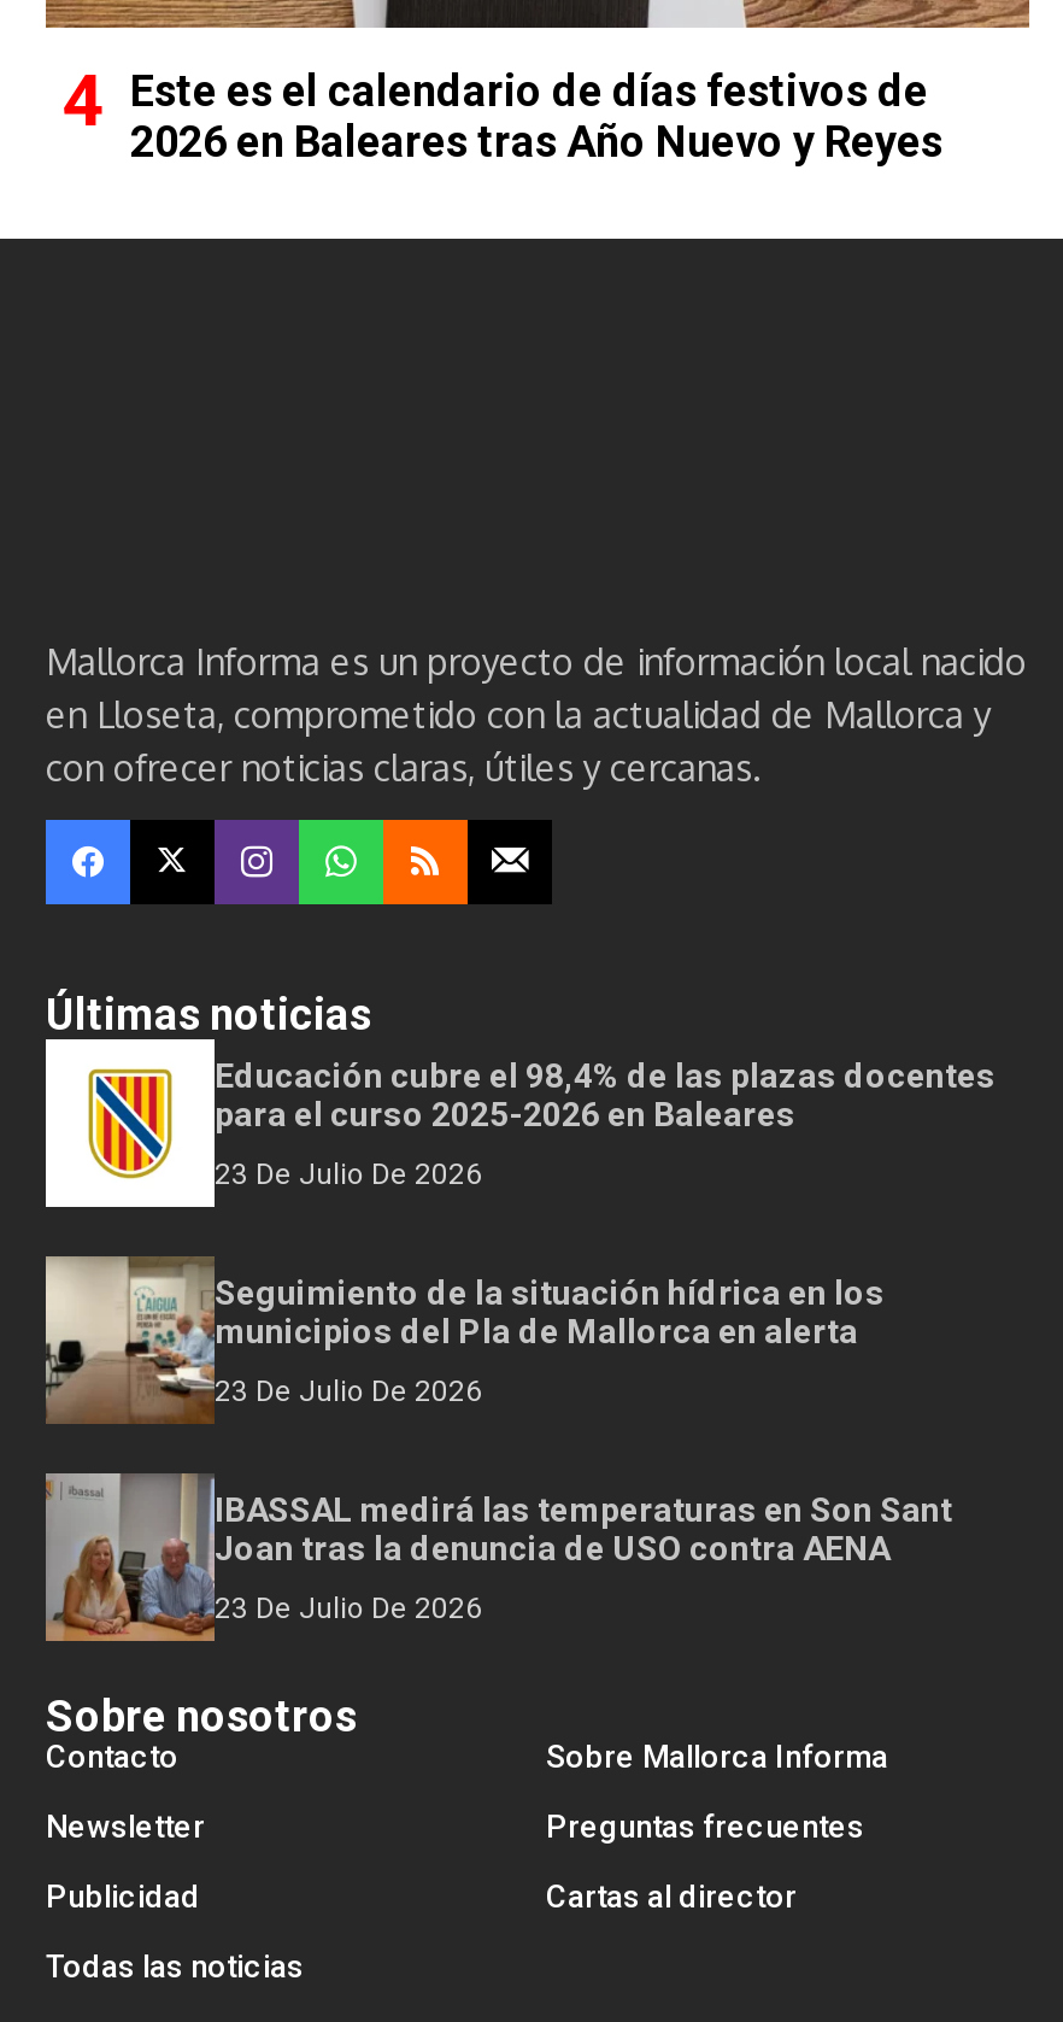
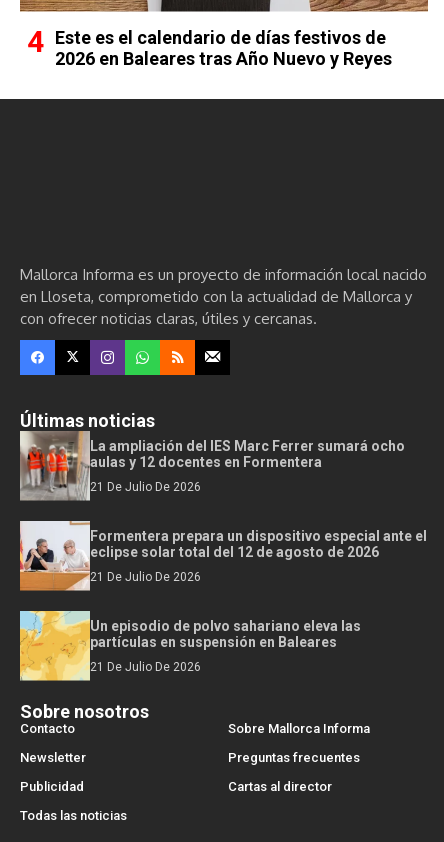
[46,1044,996,1208] [image] | Educación cubre el 98,4% de las plazas docentes | para el curso 2025-2026 en Baleares -> [20,433,405,500] [image] | La ampliación del IES Marc Ferrer sumará ocho | aulas y 12 docentes en Formentera
[215,1156,482,1190] 23 De Julio De 2026 -> [90,479,201,493] 21 De Julio De 2026
[43,1256,885,1425] [image] | Seguimiento de la situación hídrica en los | municipios del Pla de Mallorca en alerta -> [19,520,427,592] [image] | Formentera prepara un dispositivo especial ante el | eclipse solar total del 12 de agosto de 2026
[215,1373,482,1407] 23 De Julio De 2026 -> [90,569,201,583] 21 De Julio De 2026
[46,1471,952,1642] [image] | IBASSAL medirá las temperaturas en Son Sant | Joan tras la denuncia de USO contra AENA -> [19,610,361,681] [image] | Un episodio de polvo sahariano eleva las | partículas en suspensión en Baleares
[215,1590,482,1624] 23 De Julio De 2026 -> [90,659,201,673] 21 De Julio De 2026

